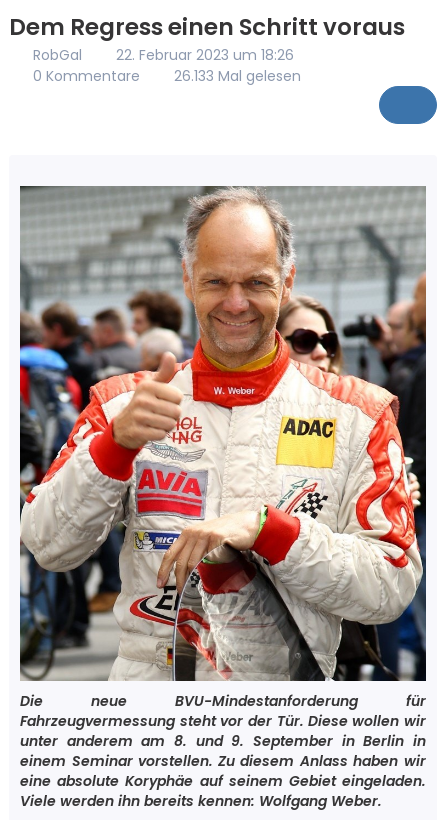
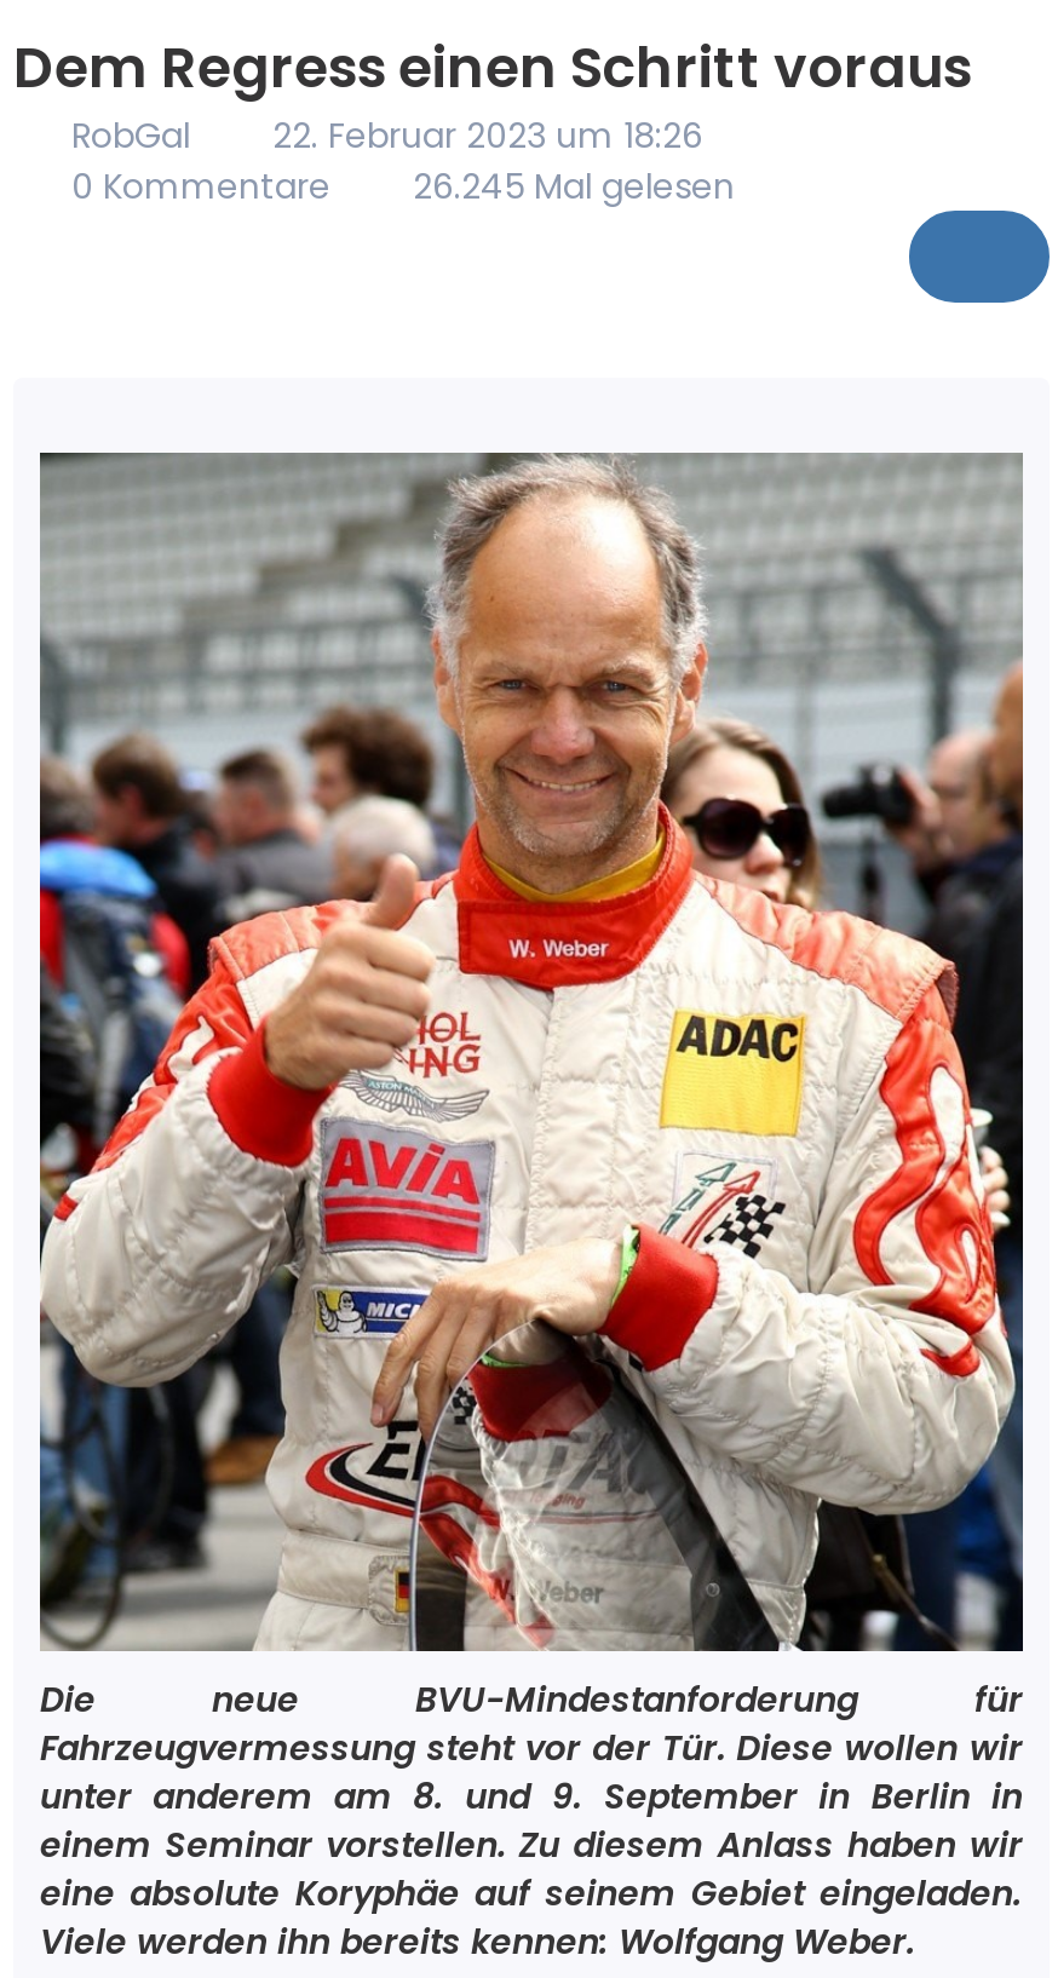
[33,66,301,86] 0 Kommentare 26.133 Mal gelesen -> [71,162,735,211] 0 Kommentare 26.245 Mal gelesen

